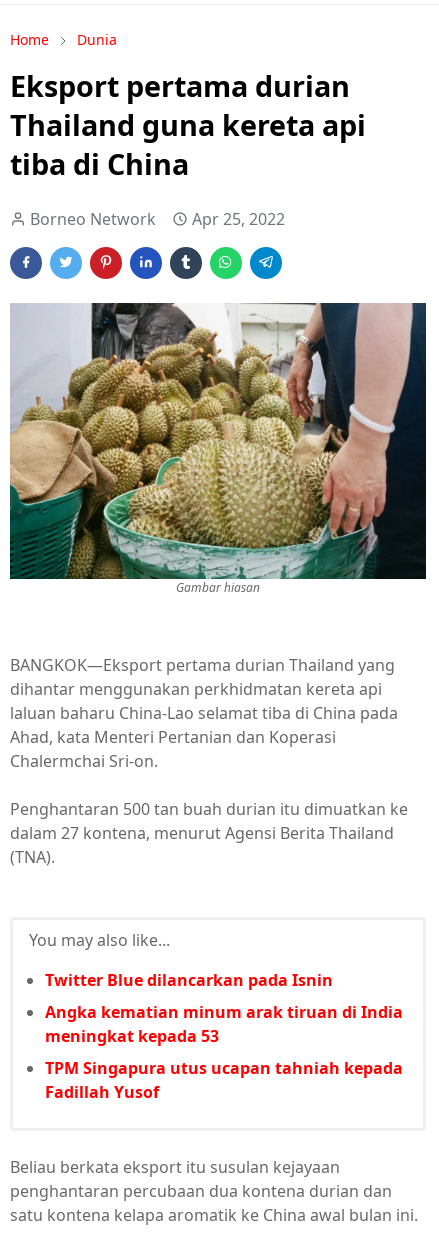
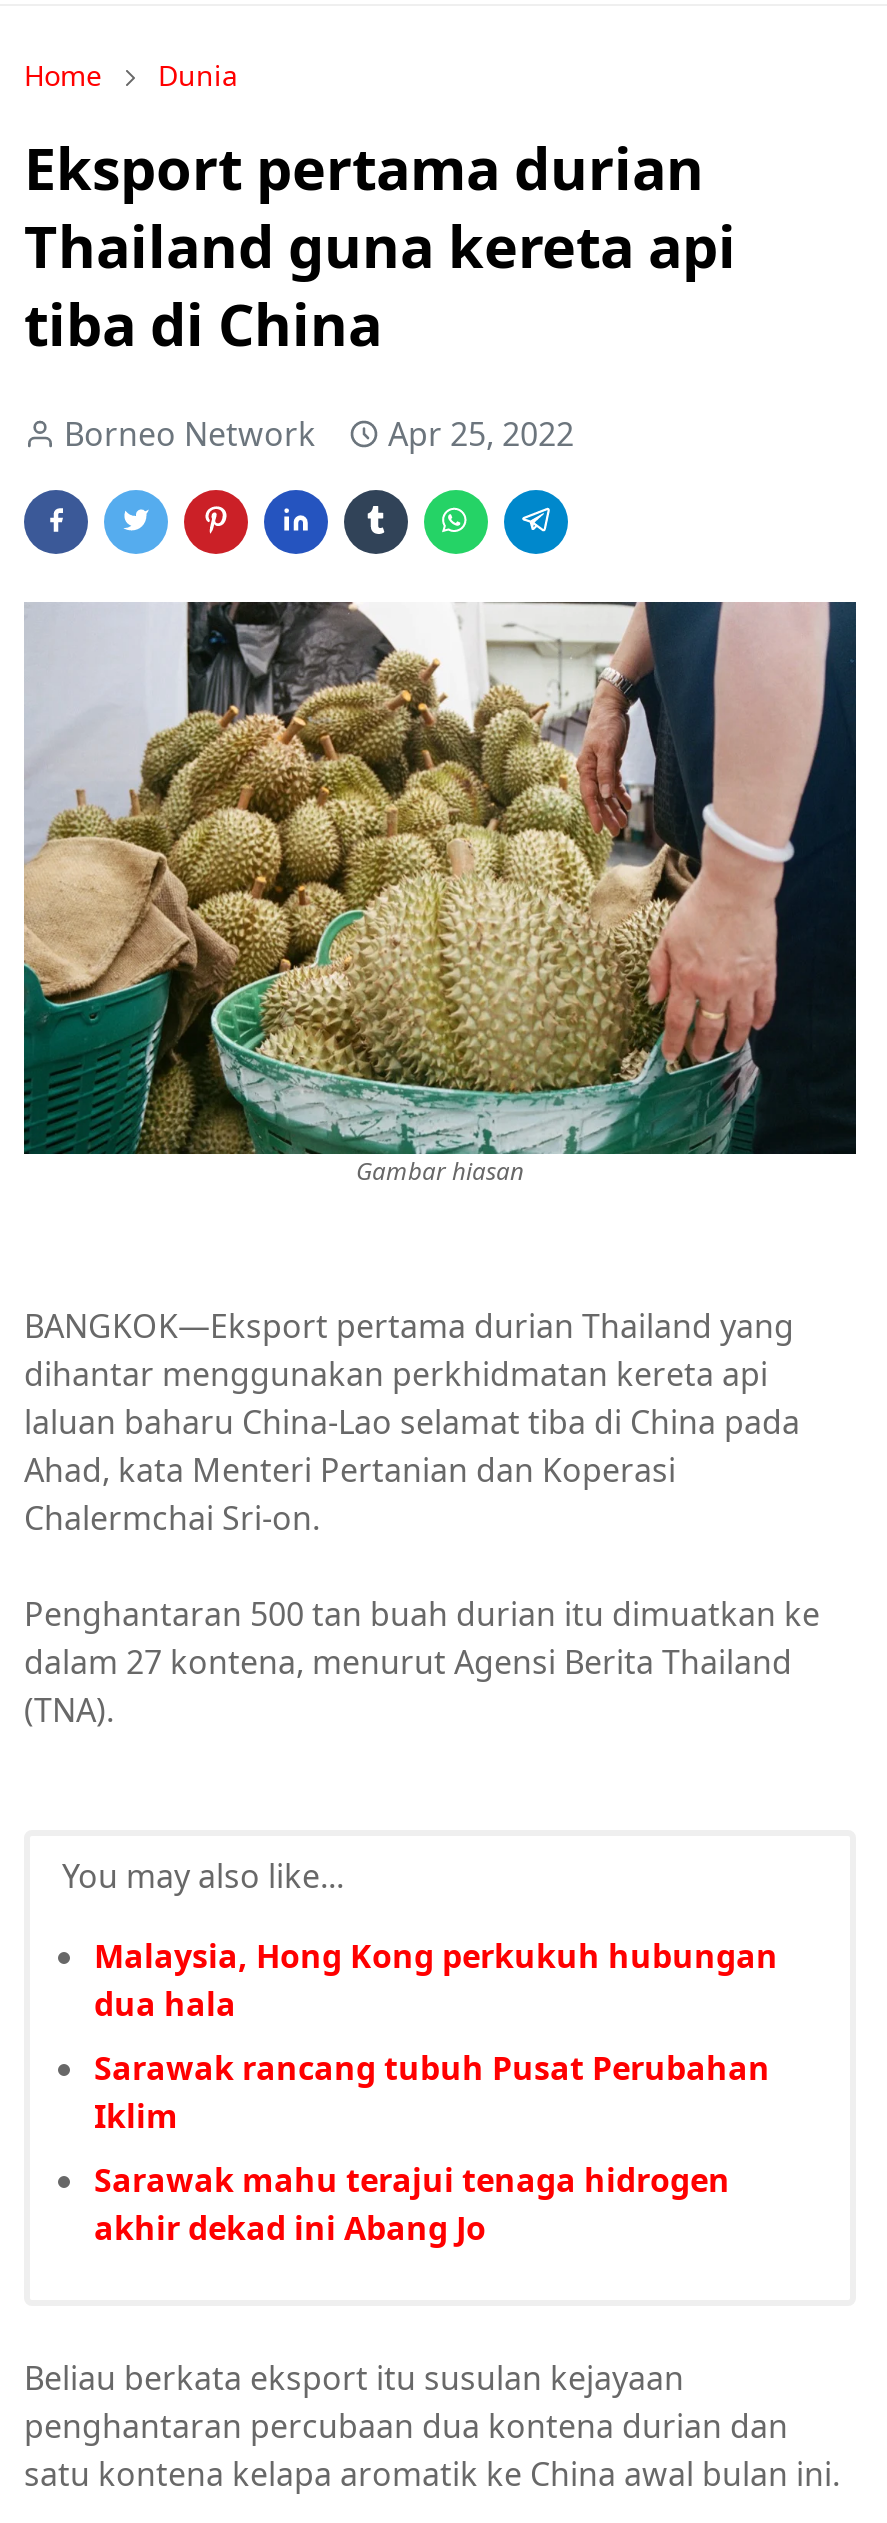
[45,969,333,991] Twitter Blue dilancarkan pada Isnin -> [94,1934,778,2026] Malaysia, Hong Kong perkukuh hubungan | dua hala
[45,1001,403,1047] Angka kematian minum arak tiruan di India | meningkat kepada 53 -> [94,2046,770,2138] Sarawak rancang tubuh Pusat Perubahan | Iklim
[45,1057,403,1103] TPM Singapura utus ucapan tahniah kepada | Fadillah Yusof -> [94,2158,730,2250] Sarawak mahu terajui tenaga hidrogen | akhir dekad ini Abang Jo

